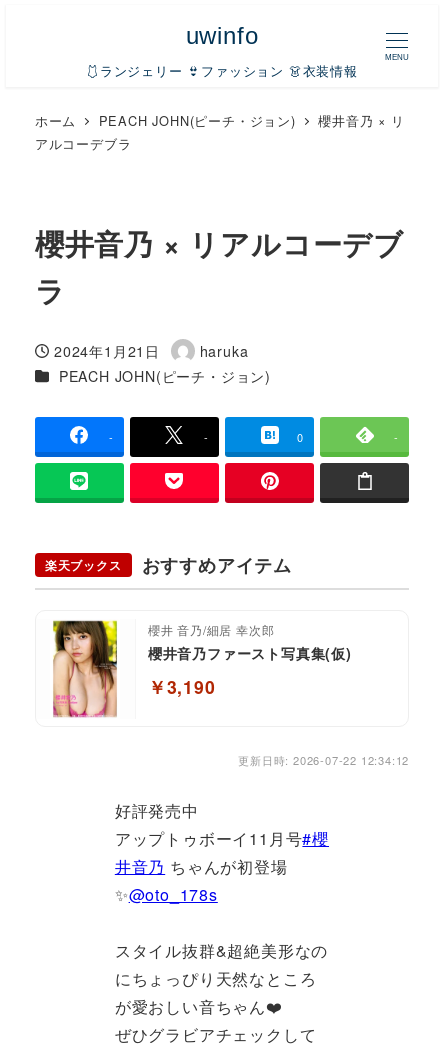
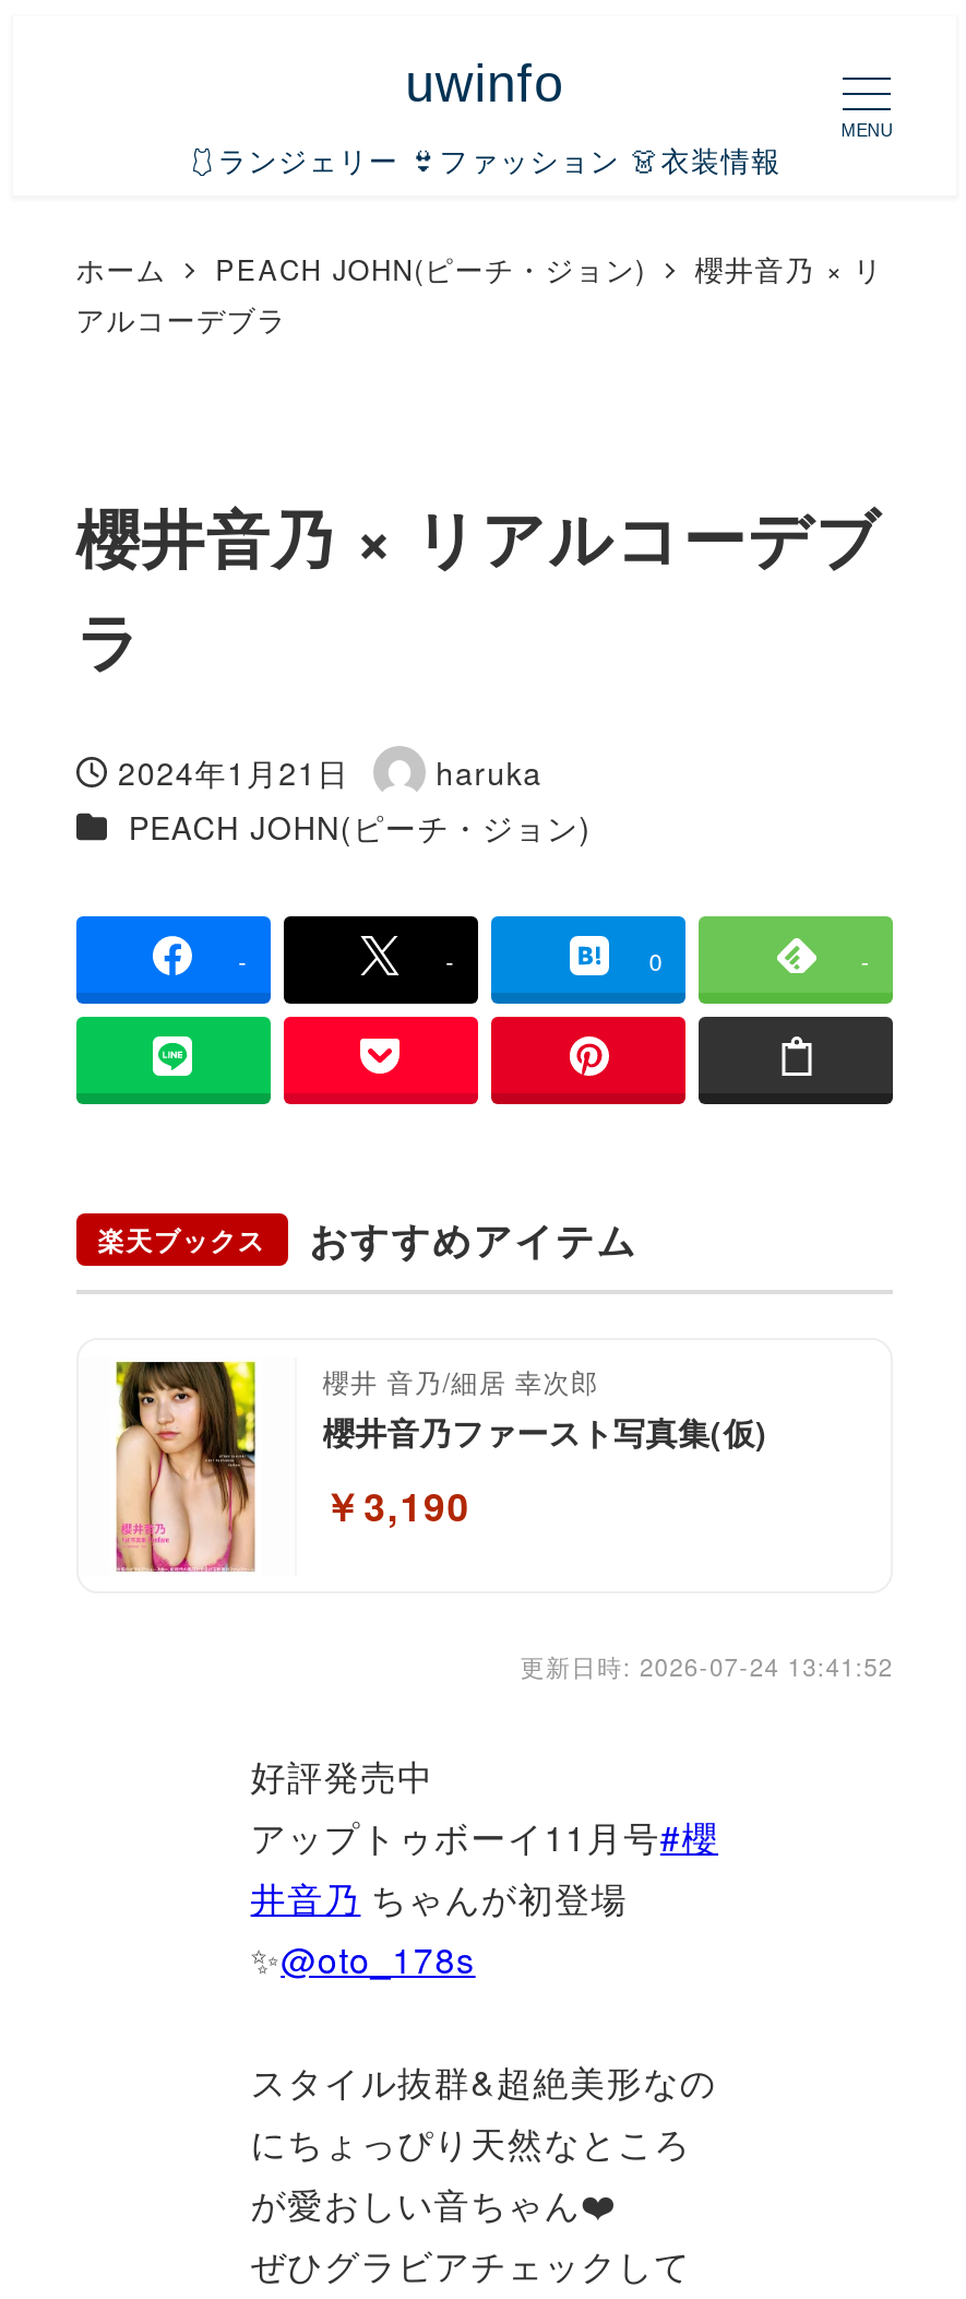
[238,752,409,768] 更新日時: 2026-07-22 12:34:12 -> [520,1649,893,1683] 更新日時: 2026-07-24 13:41:52

